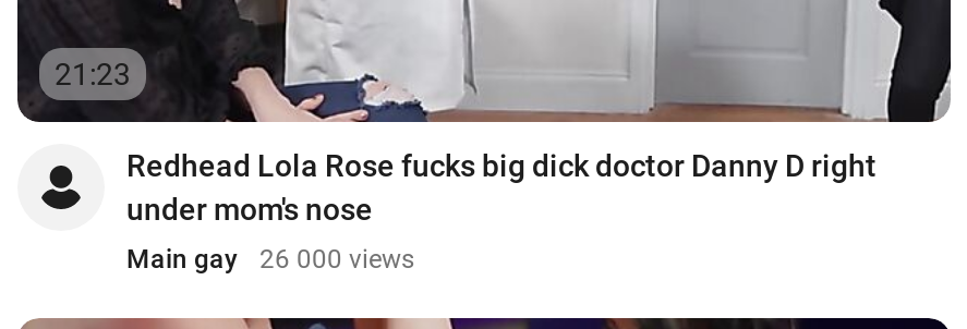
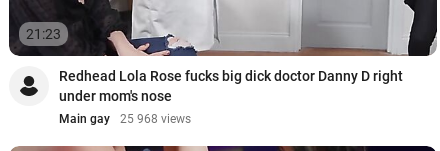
[126,243,414,274] Main gay 26 000 views -> [59,112,191,126] Main gay 25 968 views

